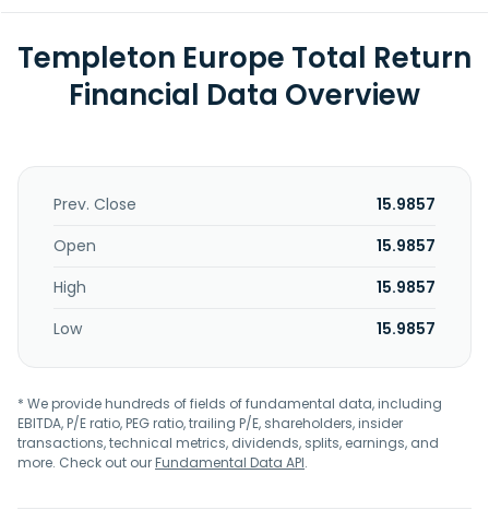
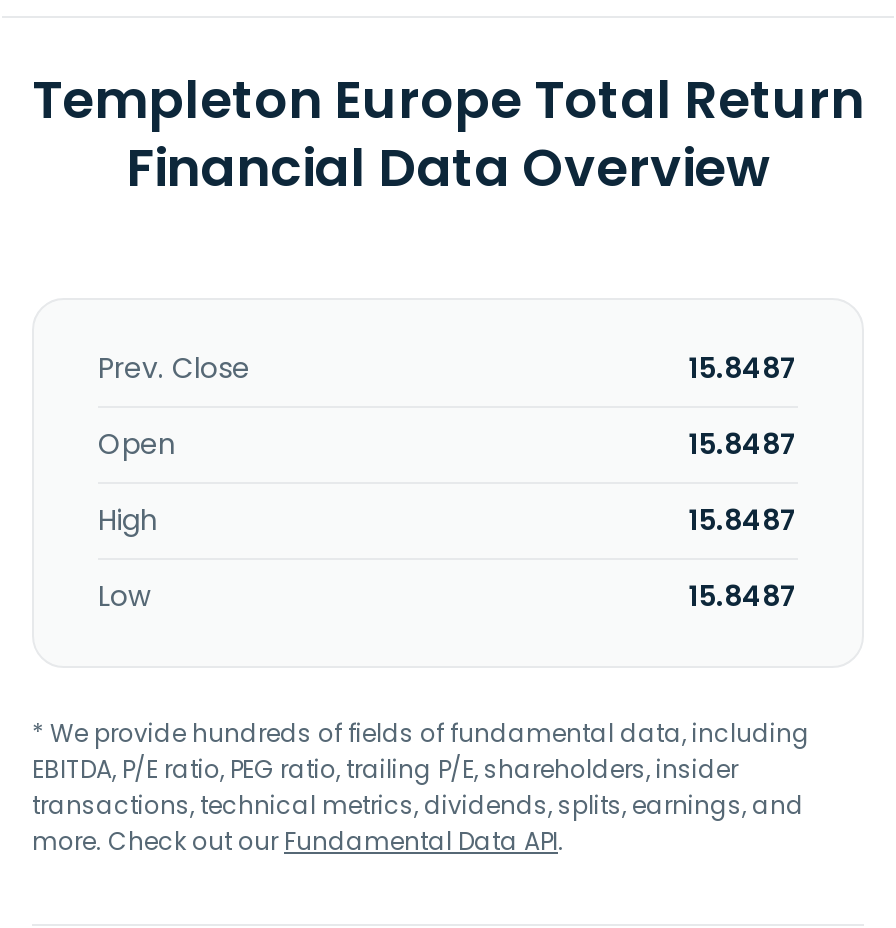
[377,193,436,215] 15.9857 -> [688,348,798,388] 15.8487
[377,235,436,257] 15.9857 -> [688,424,798,464] 15.8487
[377,276,436,298] 15.9857 -> [688,500,798,540] 15.8487
[377,318,436,340] 15.9857 -> [688,576,798,616] 15.8487

